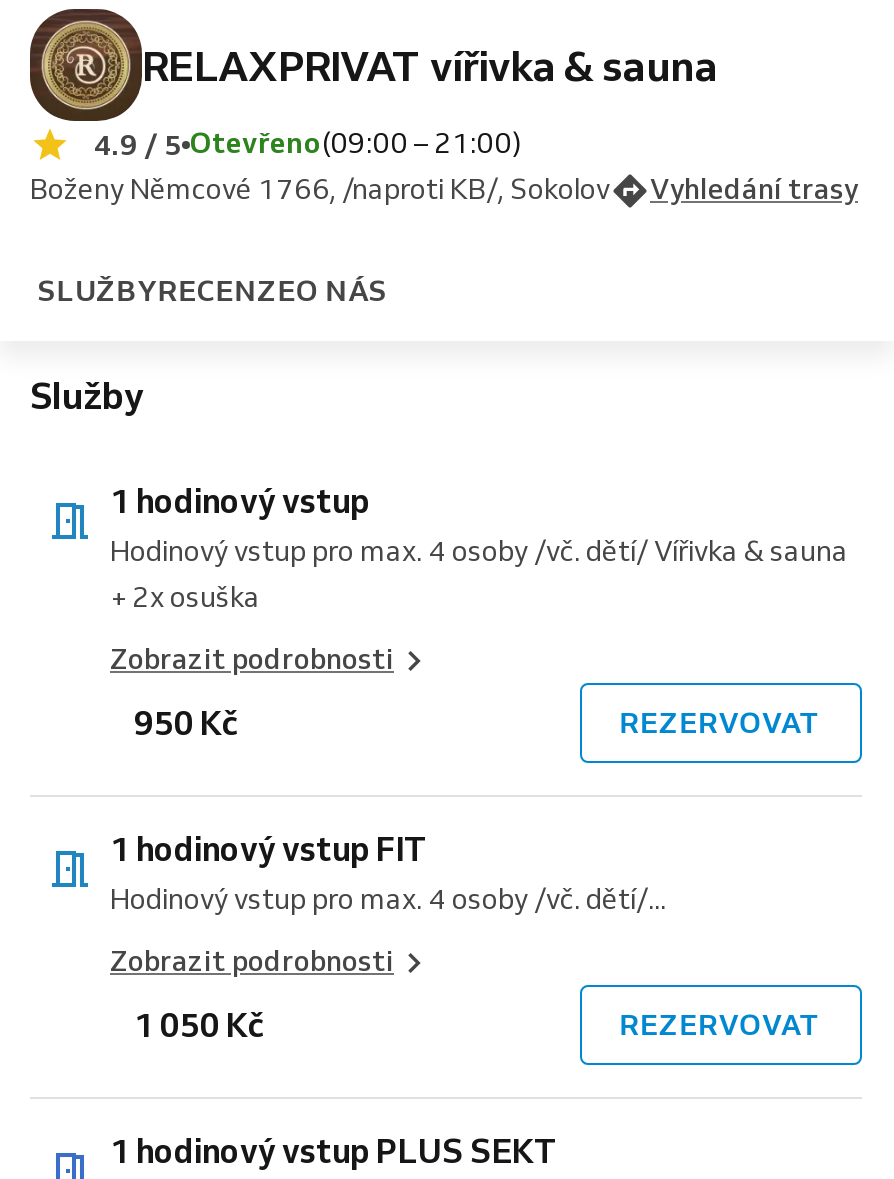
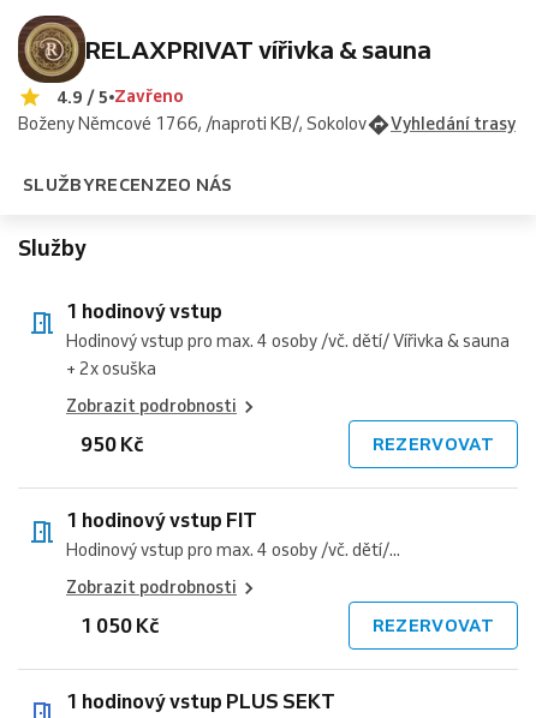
[94,125,522,162] 4.9 / 5 Otevřeno(09:00 – 21:00) -> [56,85,184,107] 4.9 / 5 Zavřeno

